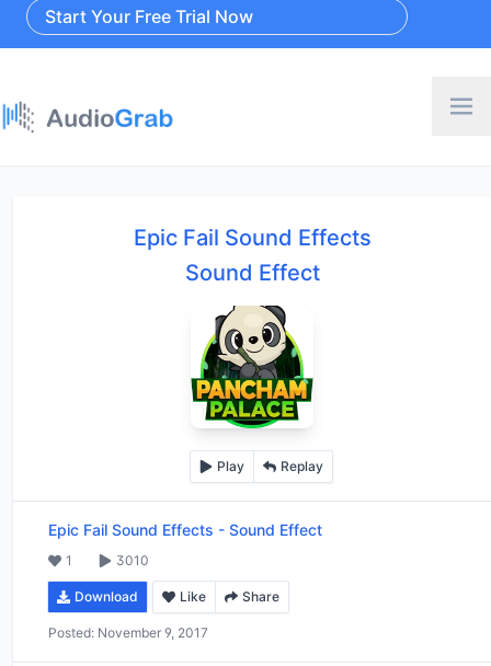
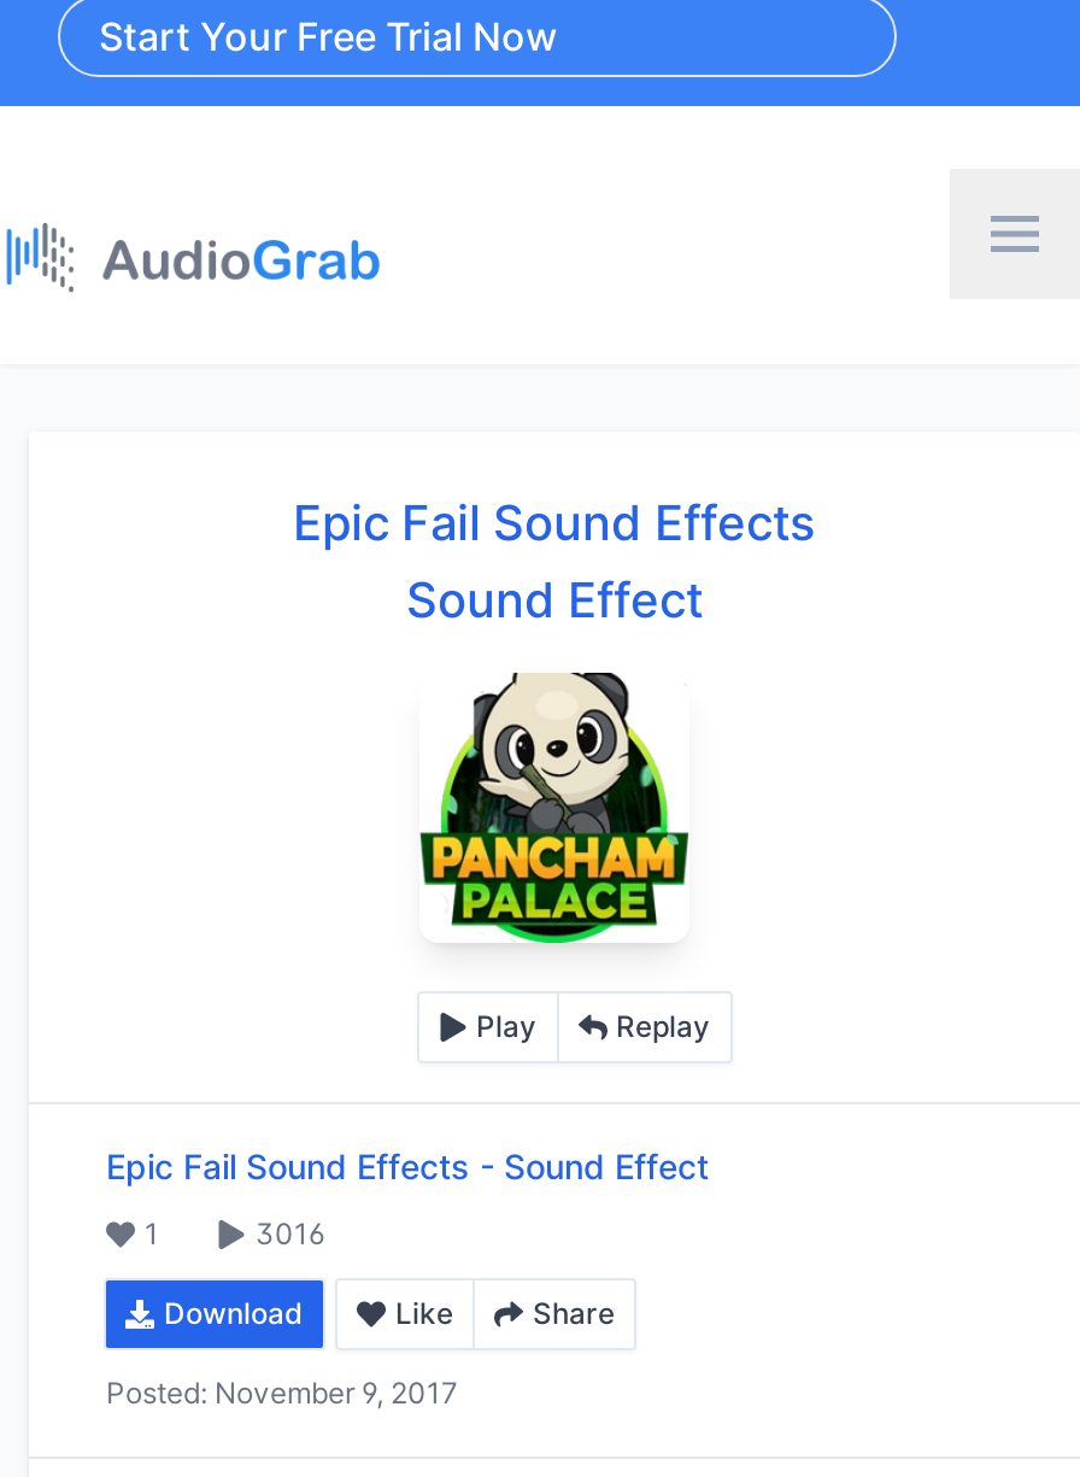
[116,552,149,569] 3010 -> [256,1215,325,1252] 3016

